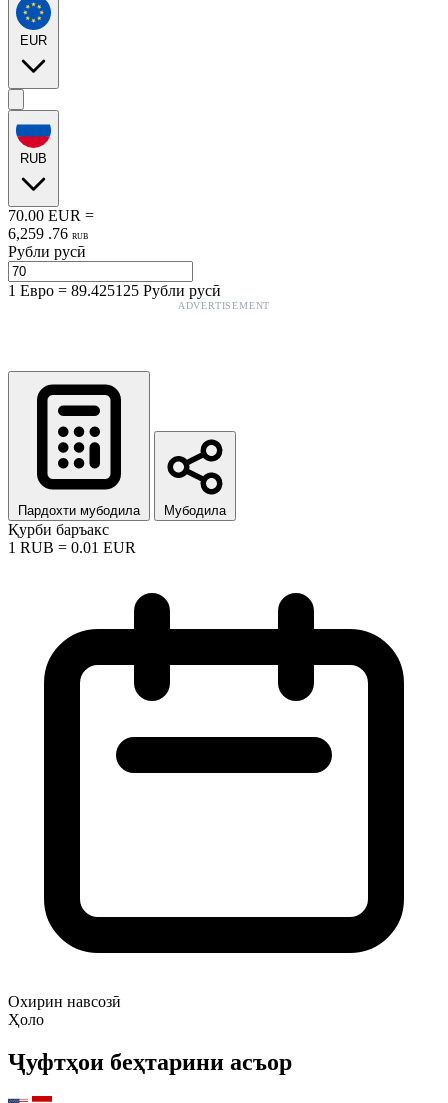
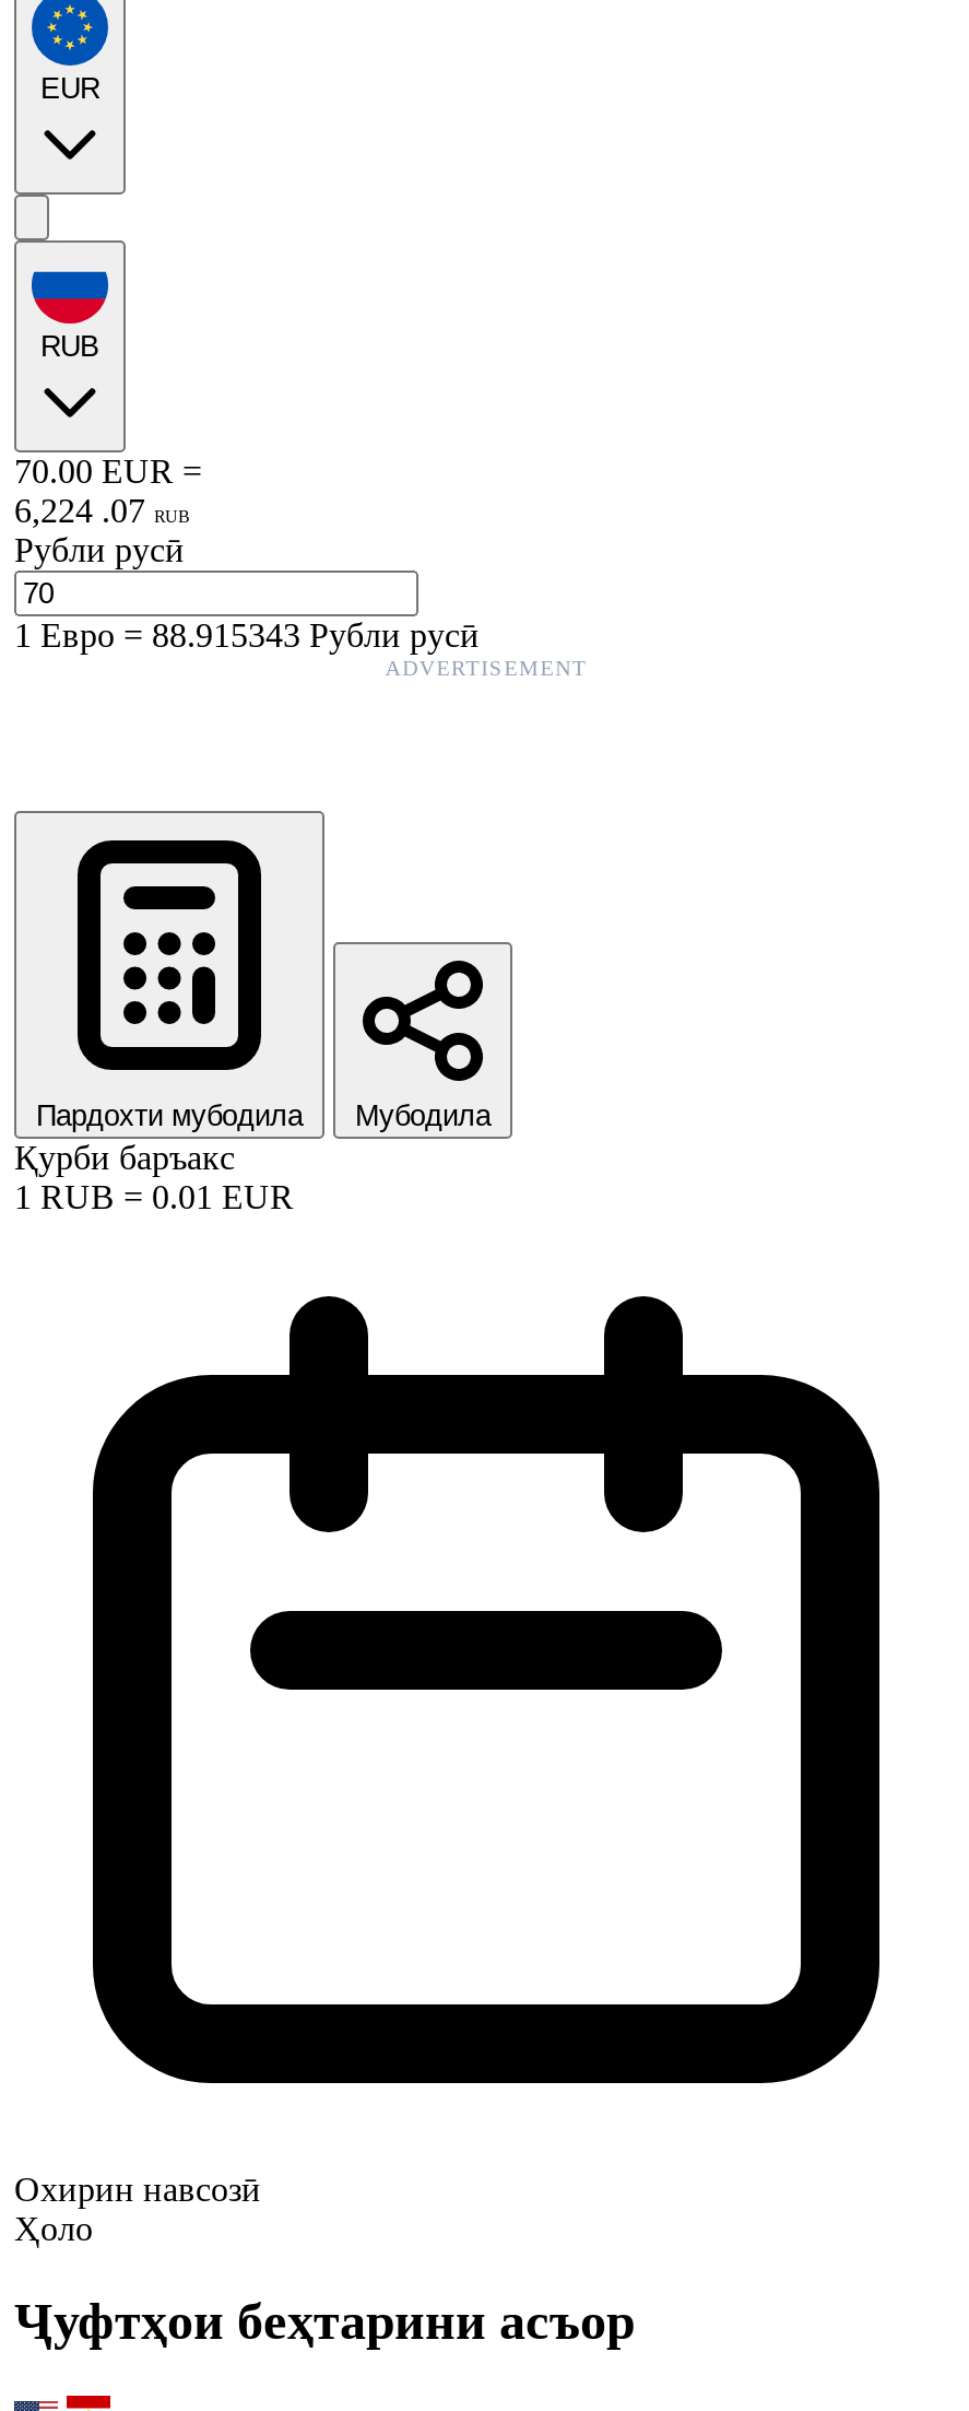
[8,225,88,242] 6,259 . 76 RUB -> [14,491,189,529] 6,224 . 07 RUB
[8,282,221,299] 1Евро=89.425125 Рубли русӣ -> [14,616,480,653] 1Евро=88.915343 Рубли русӣ

